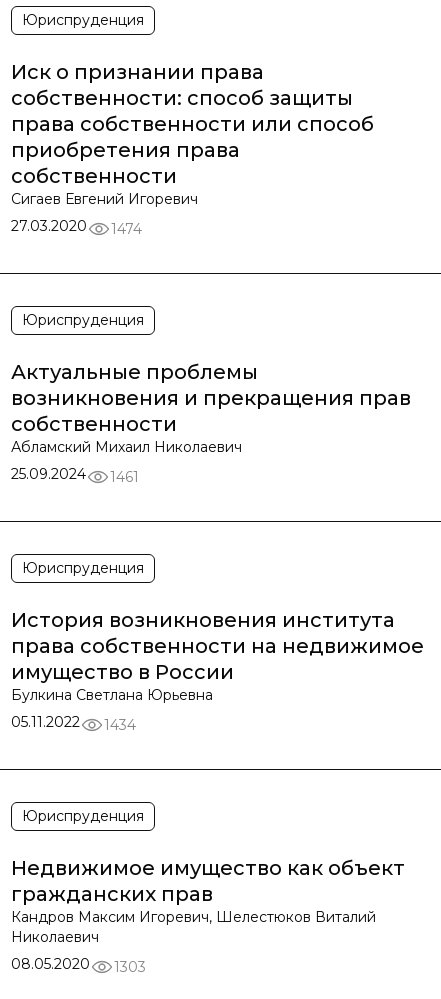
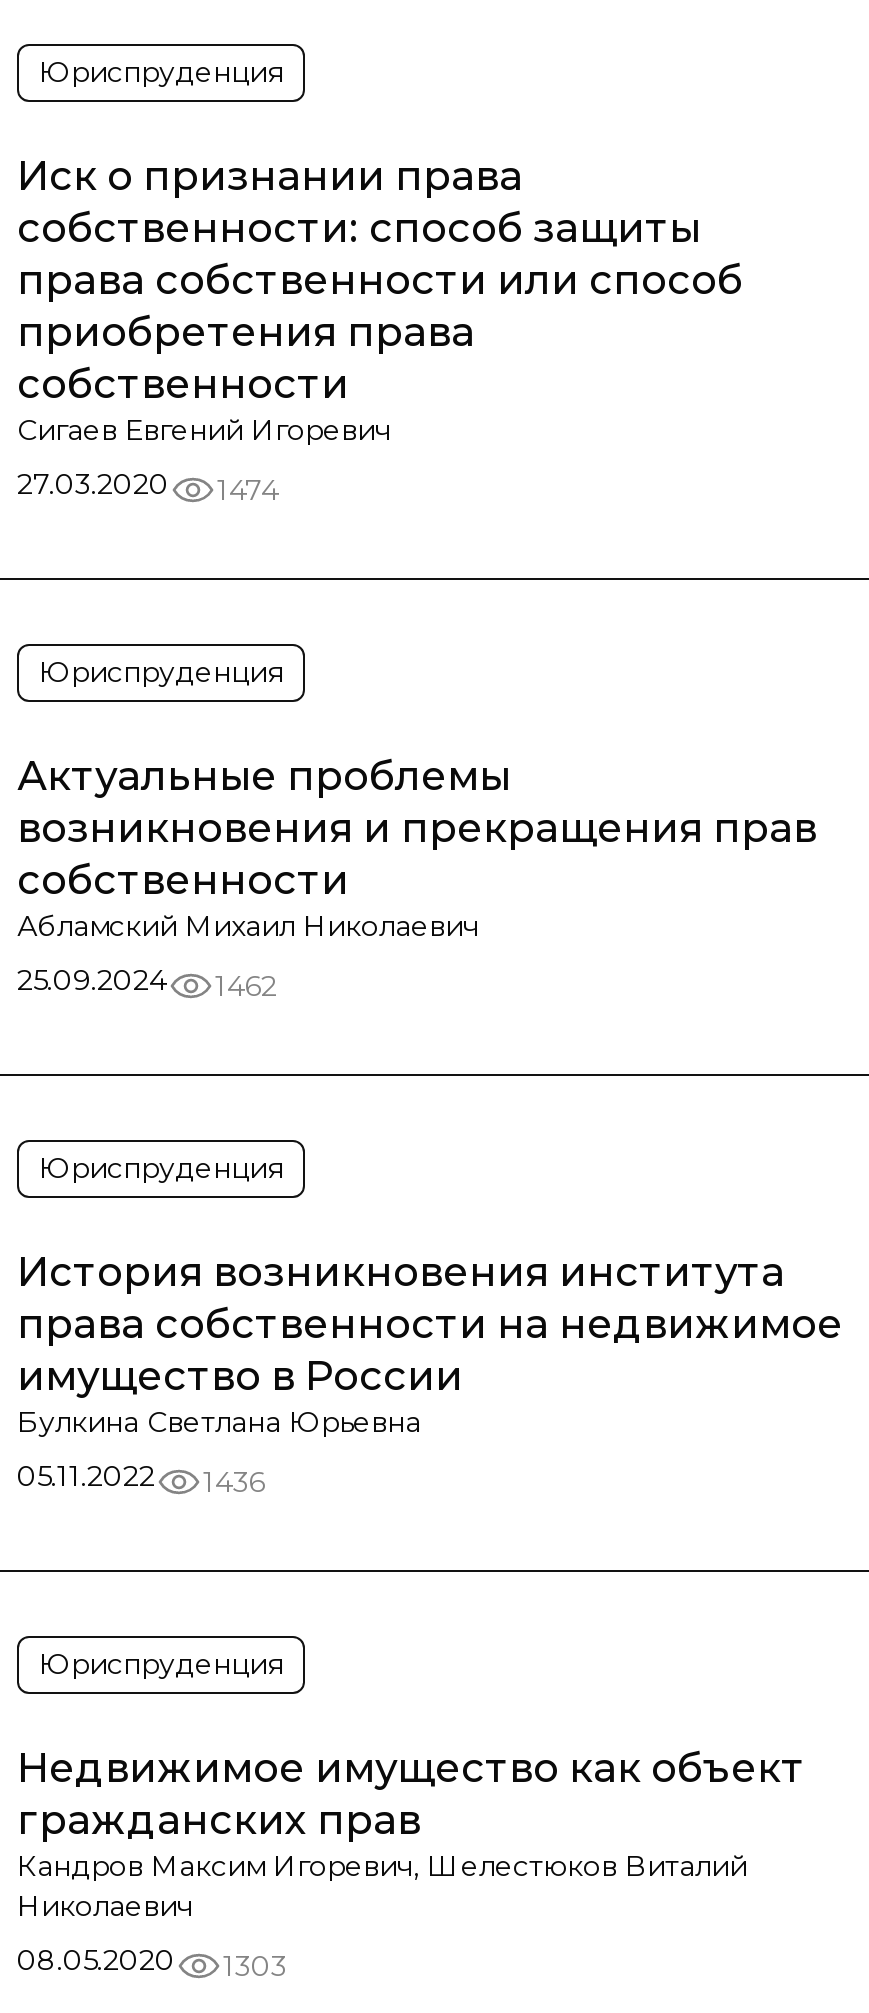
[11,465,139,485] 25.09.2024 1461 -> [17,962,277,1003] 25.09.2024 1462
[11,713,136,733] 05.11.2022 1434 -> [17,1458,265,1499] 05.11.2022 1436

